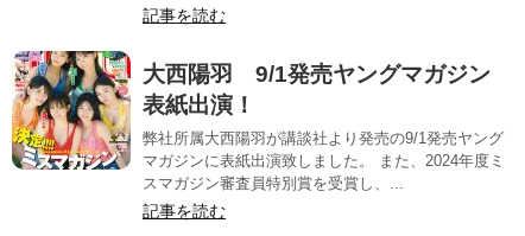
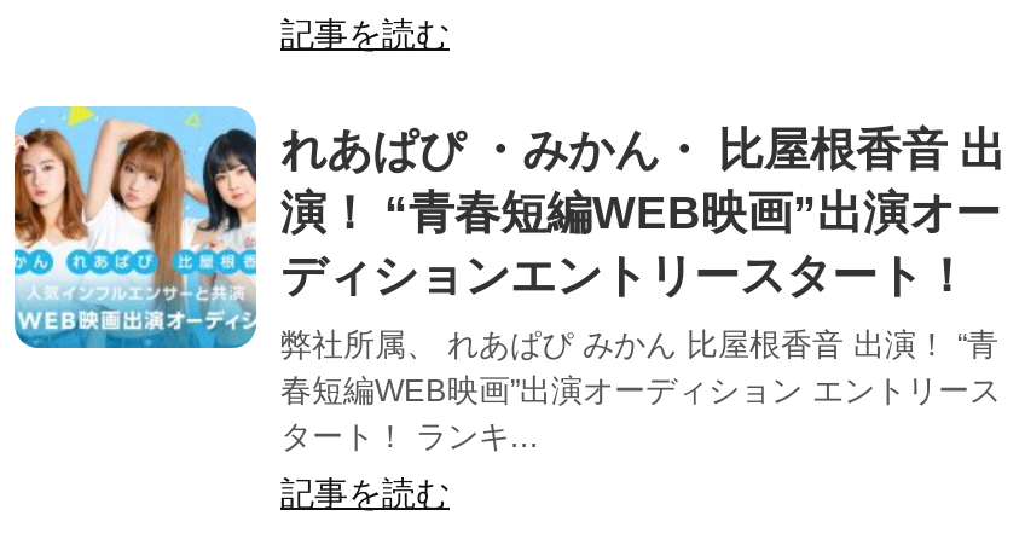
[11,50,491,171] [image] | 大西陽羽 9/1発売ヤングマガジン | 表紙出演！ -> [12,104,1006,350] [image] | れあぱぴ ・みかん・ 比屋根香音 出 | 演！ “青春短編WEB映画”出演オー | ディションエントリースタート！
[143,129,505,192] 弊社所属大西陽羽が講談社より発売の9/1発売ヤング | マガジンに表紙出演致しました。 また、2024年度ミ | スマガジン審査員特別賞を受賞し、... -> [280,326,1001,454] 弊社所属、 れあぱぴ みかん 比屋根香音 出演！ “青 | 春短編WEB映画”出演オーディション エントリース | タート！ ランキ...

